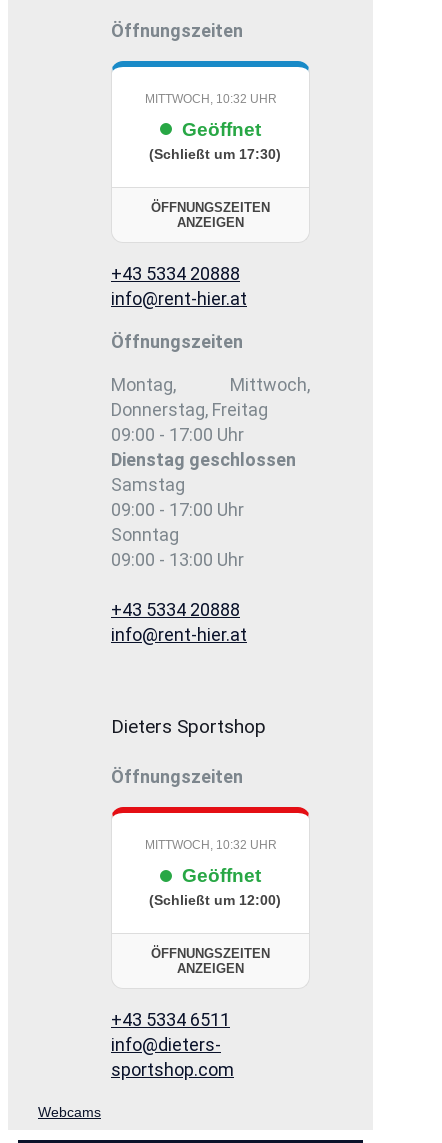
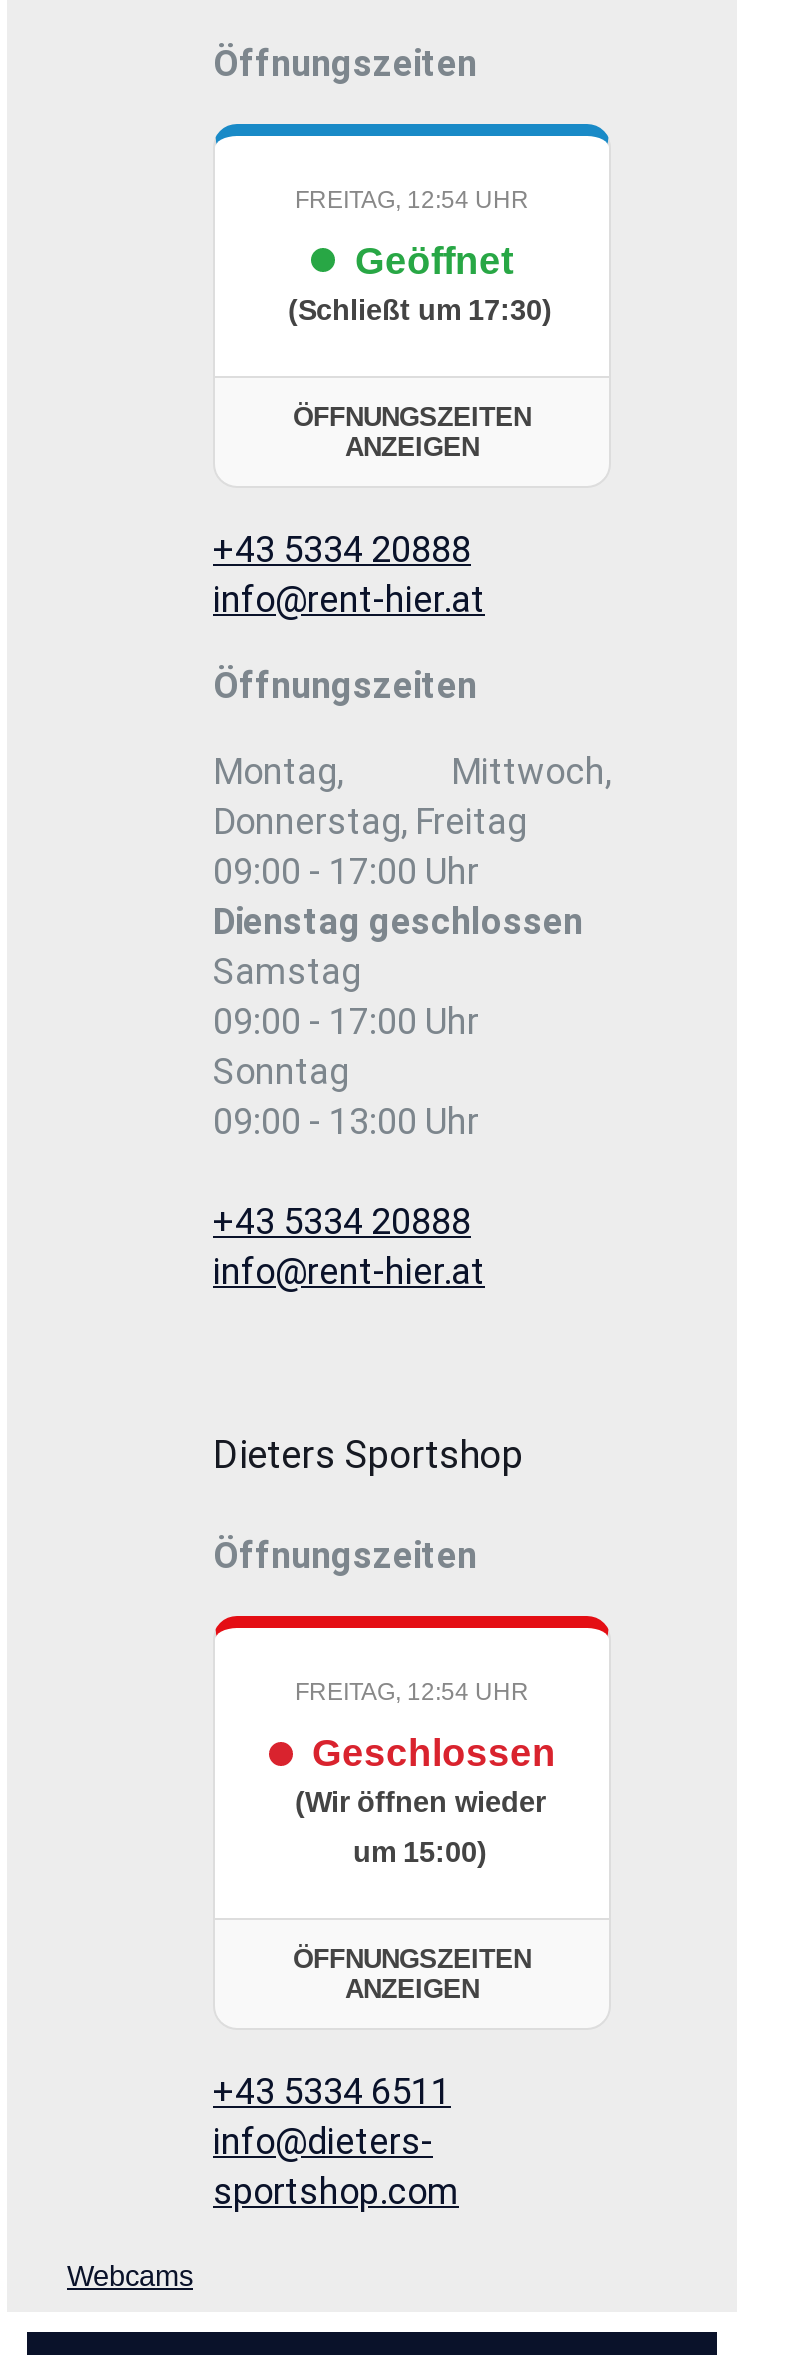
[144,91,276,105] MITTWOCH, 10:32 UHR -> [295,185,529,213] FREITAG, 12:54 UHR
[144,838,280,908] MITTWOCH, 10:32 UHR | Geöffnet | (Schließt um 12:00) -> [295,1678,556,1868] FREITAG, 12:54 UHR | Geschlossen | (Wir öffnen wieder | um 15:00)

